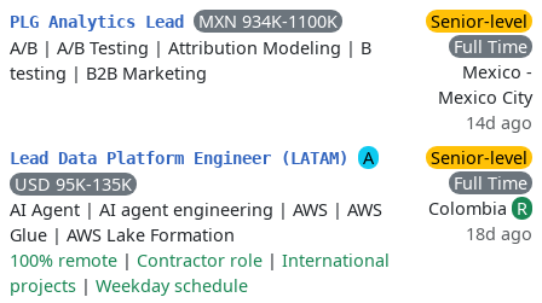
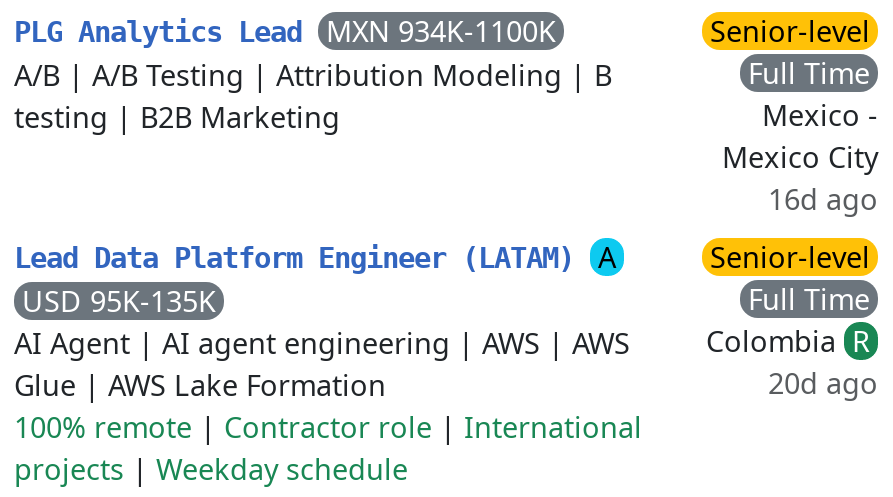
[466,111,532,134] 14d ago -> [768,180,878,218] 16d ago
[466,222,532,245] 18d ago -> [768,364,878,402] 20d ago

